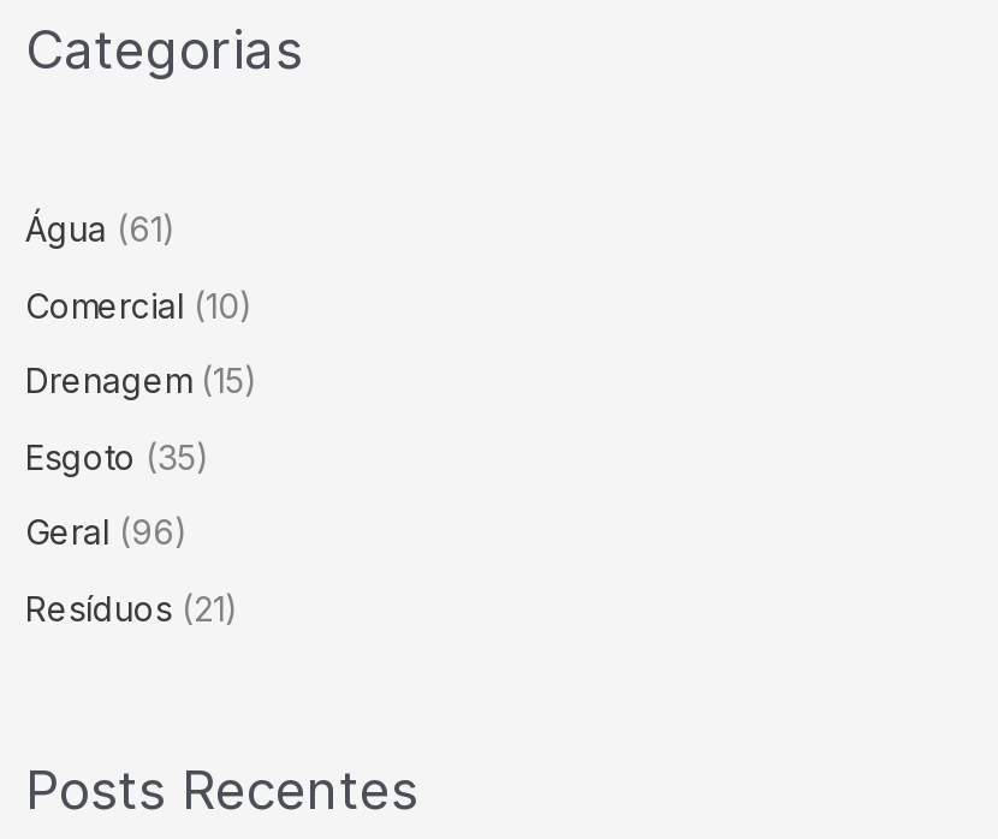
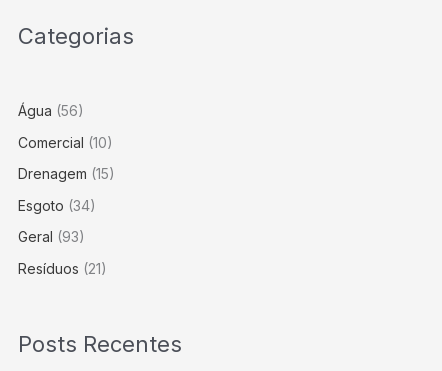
[25,209,177,250] Água (61) -> [18,102,84,119] Água (56)
[25,437,210,477] Esgoto (35) -> [18,197,96,214] Esgoto (34)
[25,512,189,553] Geral (96) -> [18,228,85,245] Geral (93)

